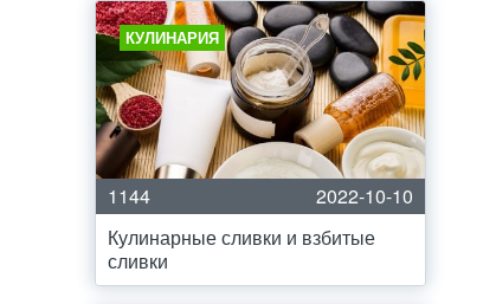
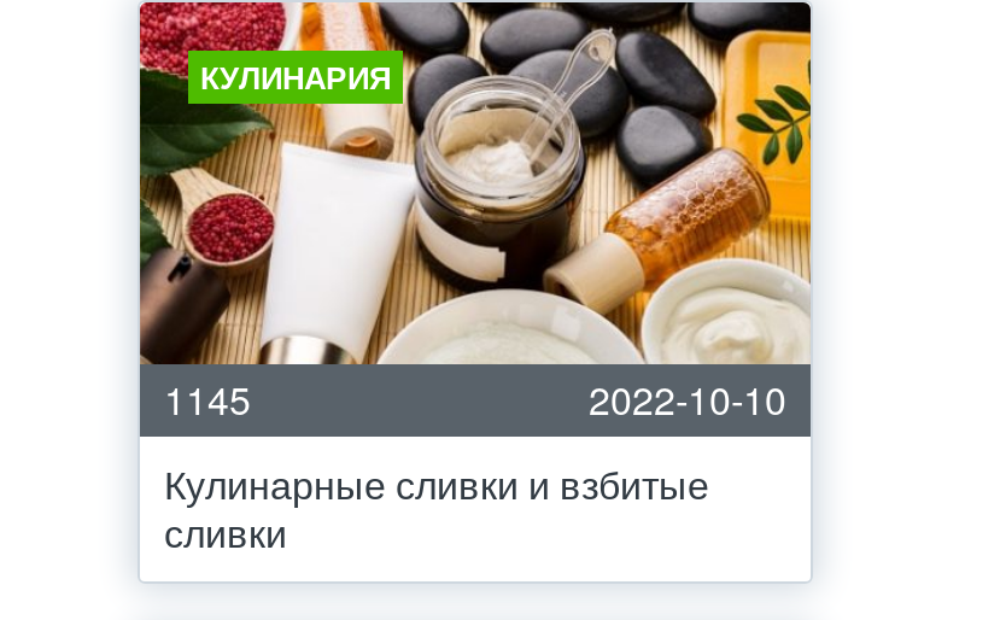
[108,182,150,209] 1144 -> [164,372,251,427] 1145

